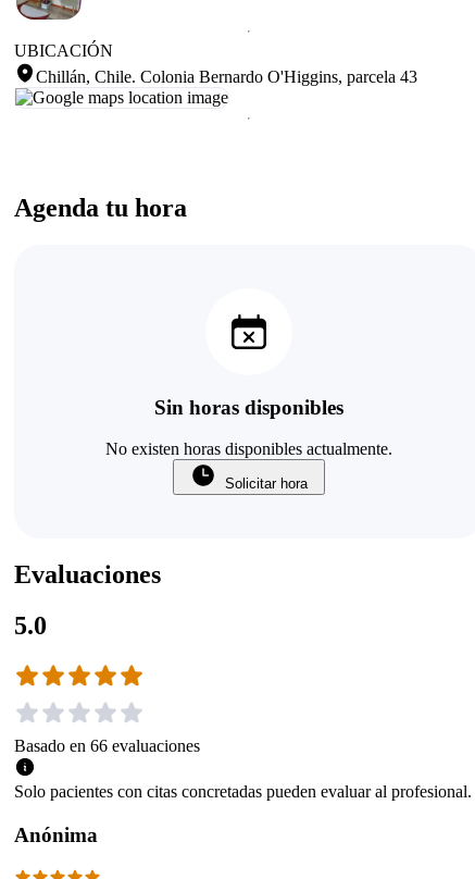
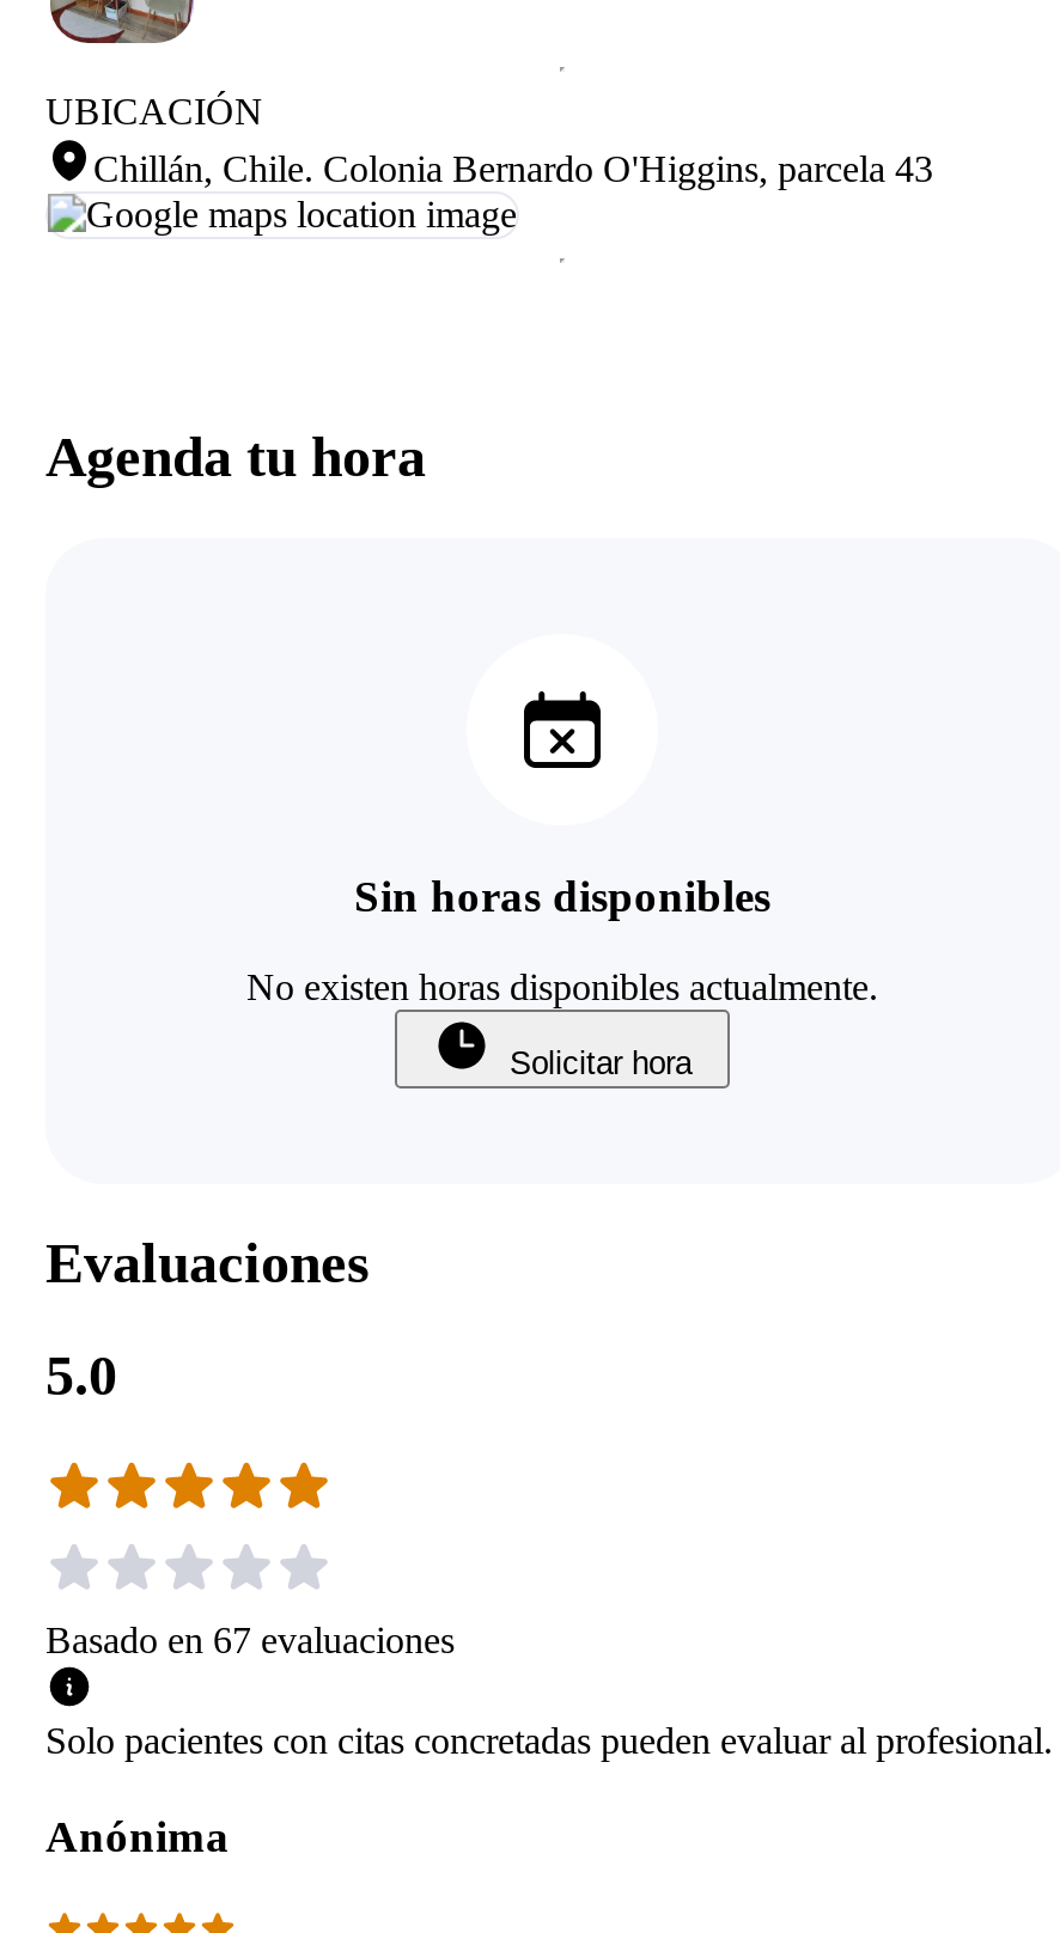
[14,737,200,755] Basado en 66 evaluaciones -> [45,1620,455,1661] Basado en 67 evaluaciones

